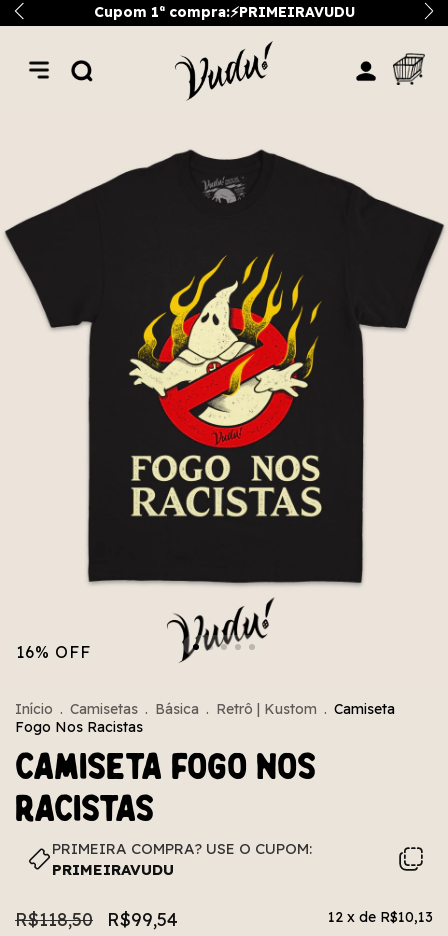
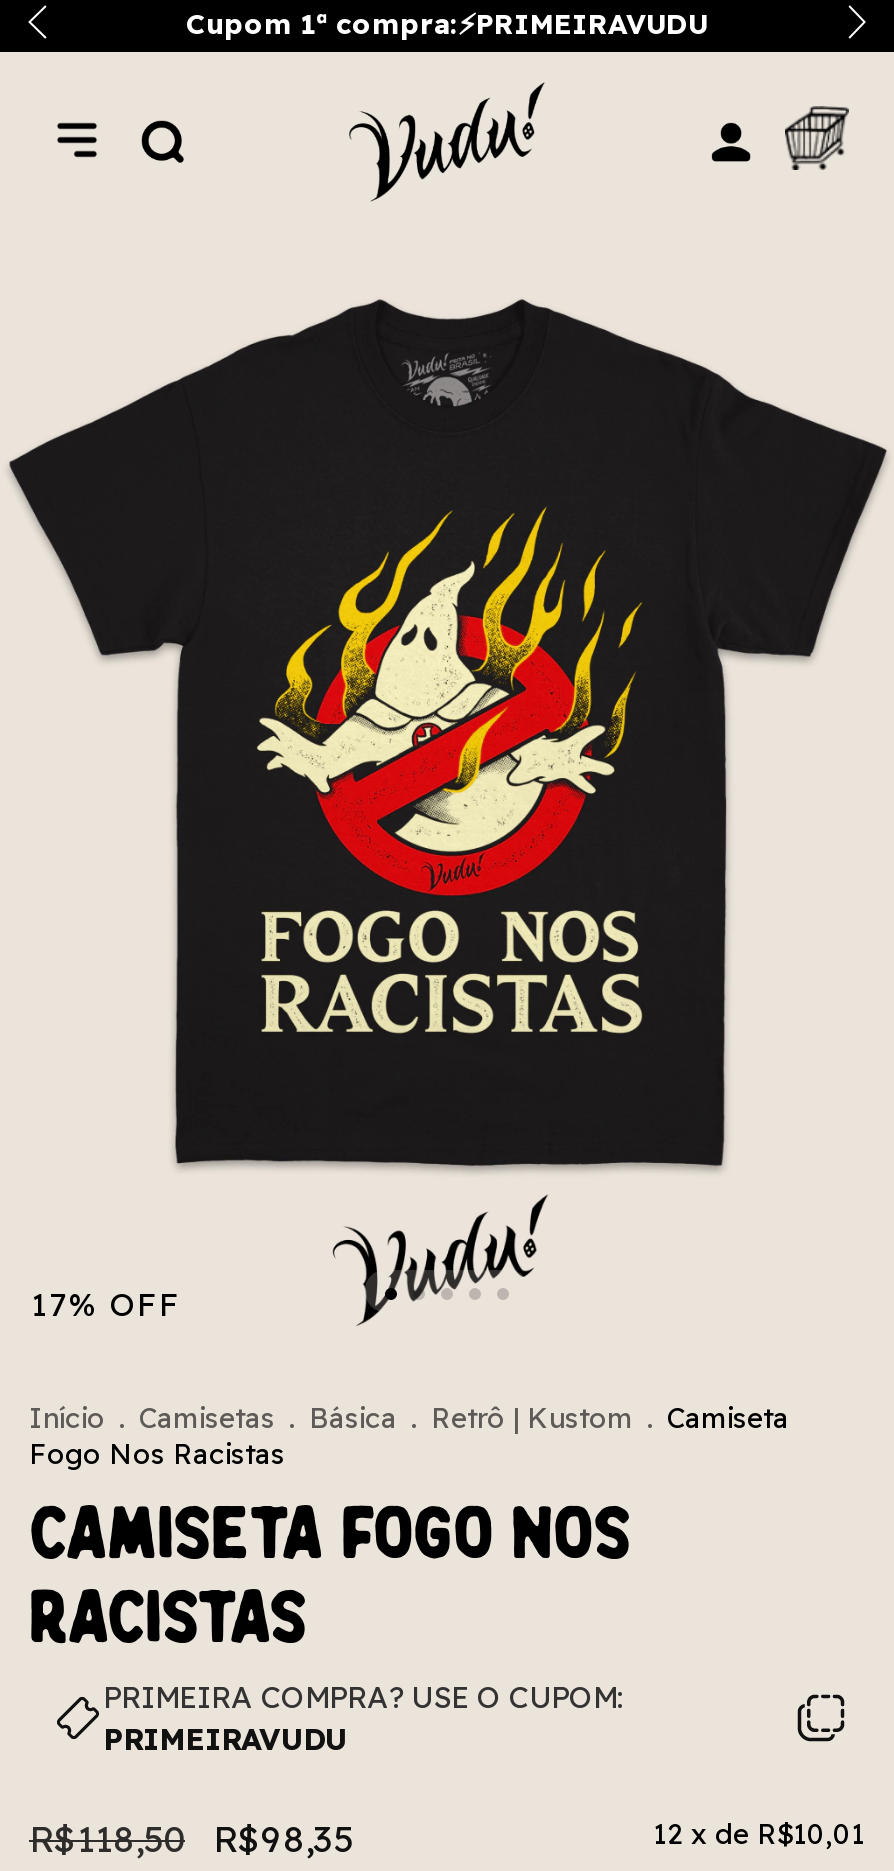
[16,642,91,662] 16% OFF -> [31,1284,181,1324] 17% OFF
[107,908,433,931] R$99,54 | 12 x de R$10,13 -> [213,1816,865,1862] R$98,35 | 12 x de R$10,01

